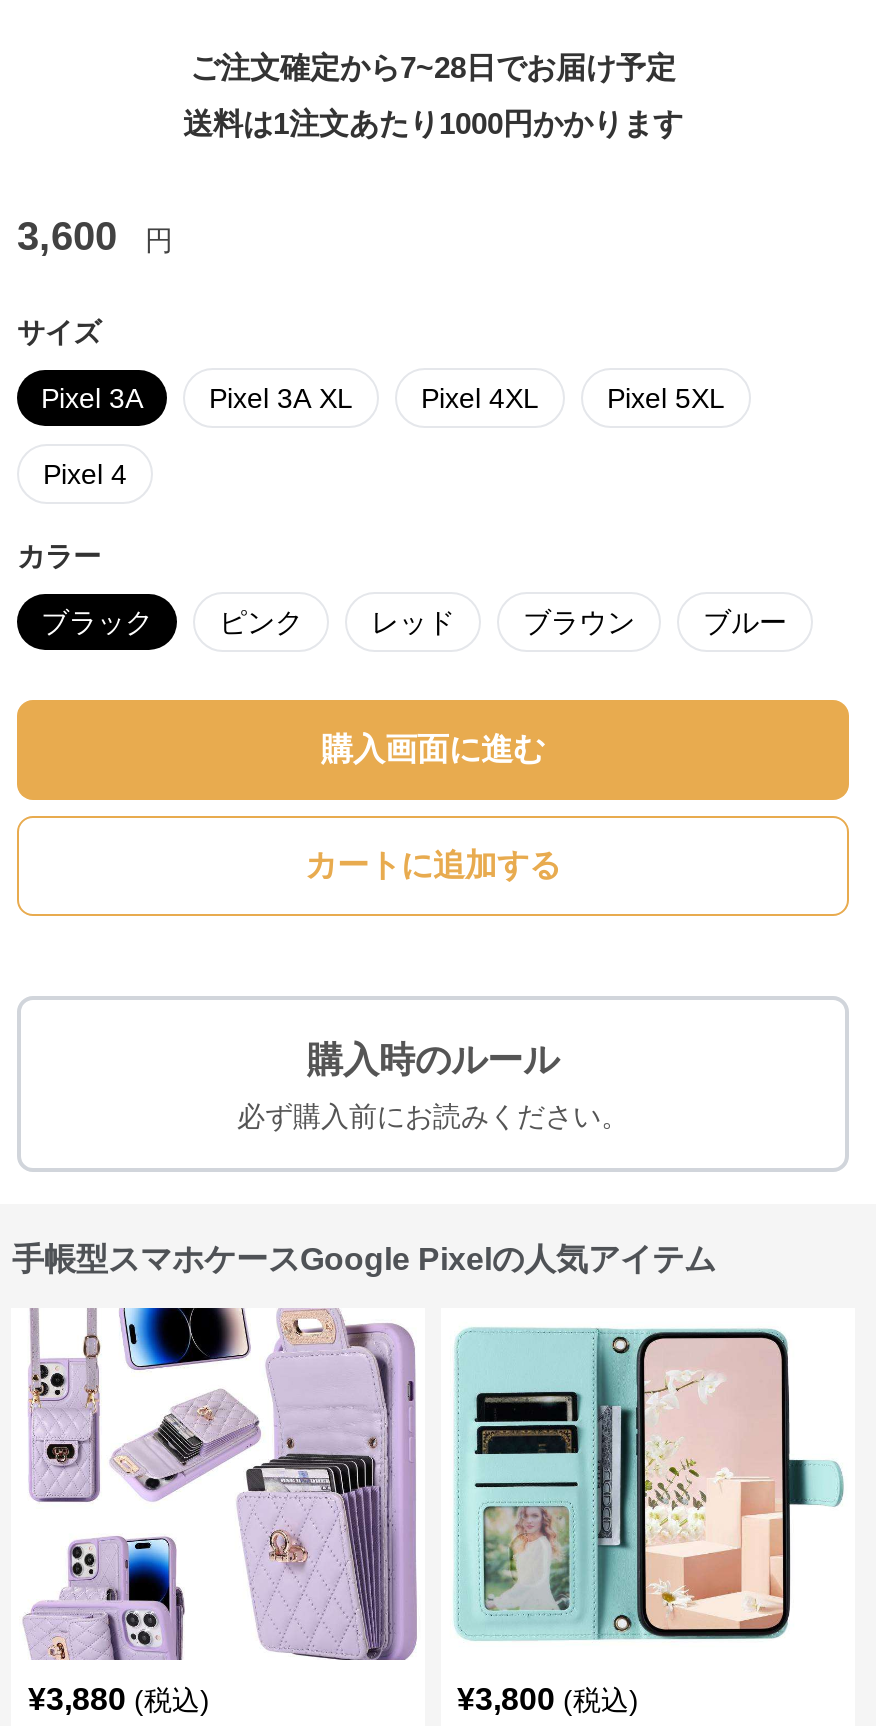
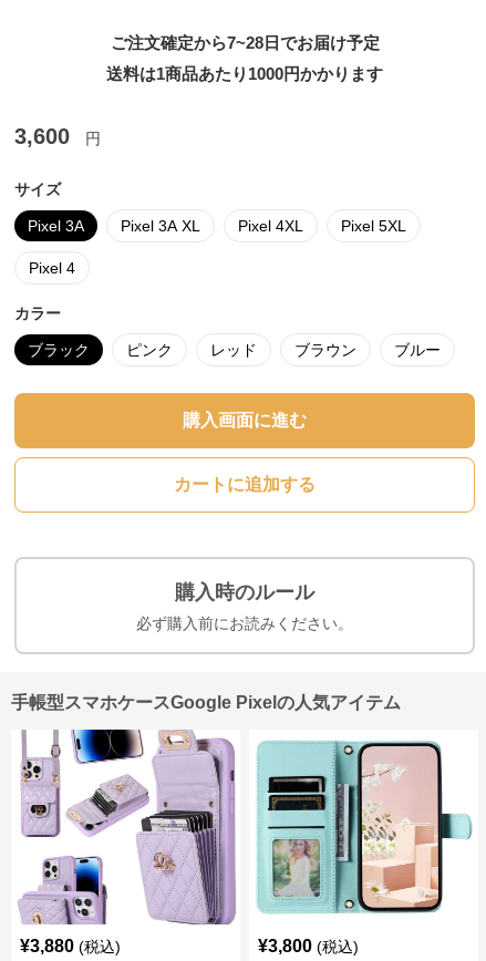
[183,106,683,140] 送料は1注文あたり1000円かかります -> [106,64,383,83] 送料は1商品あたり1000円かかります

